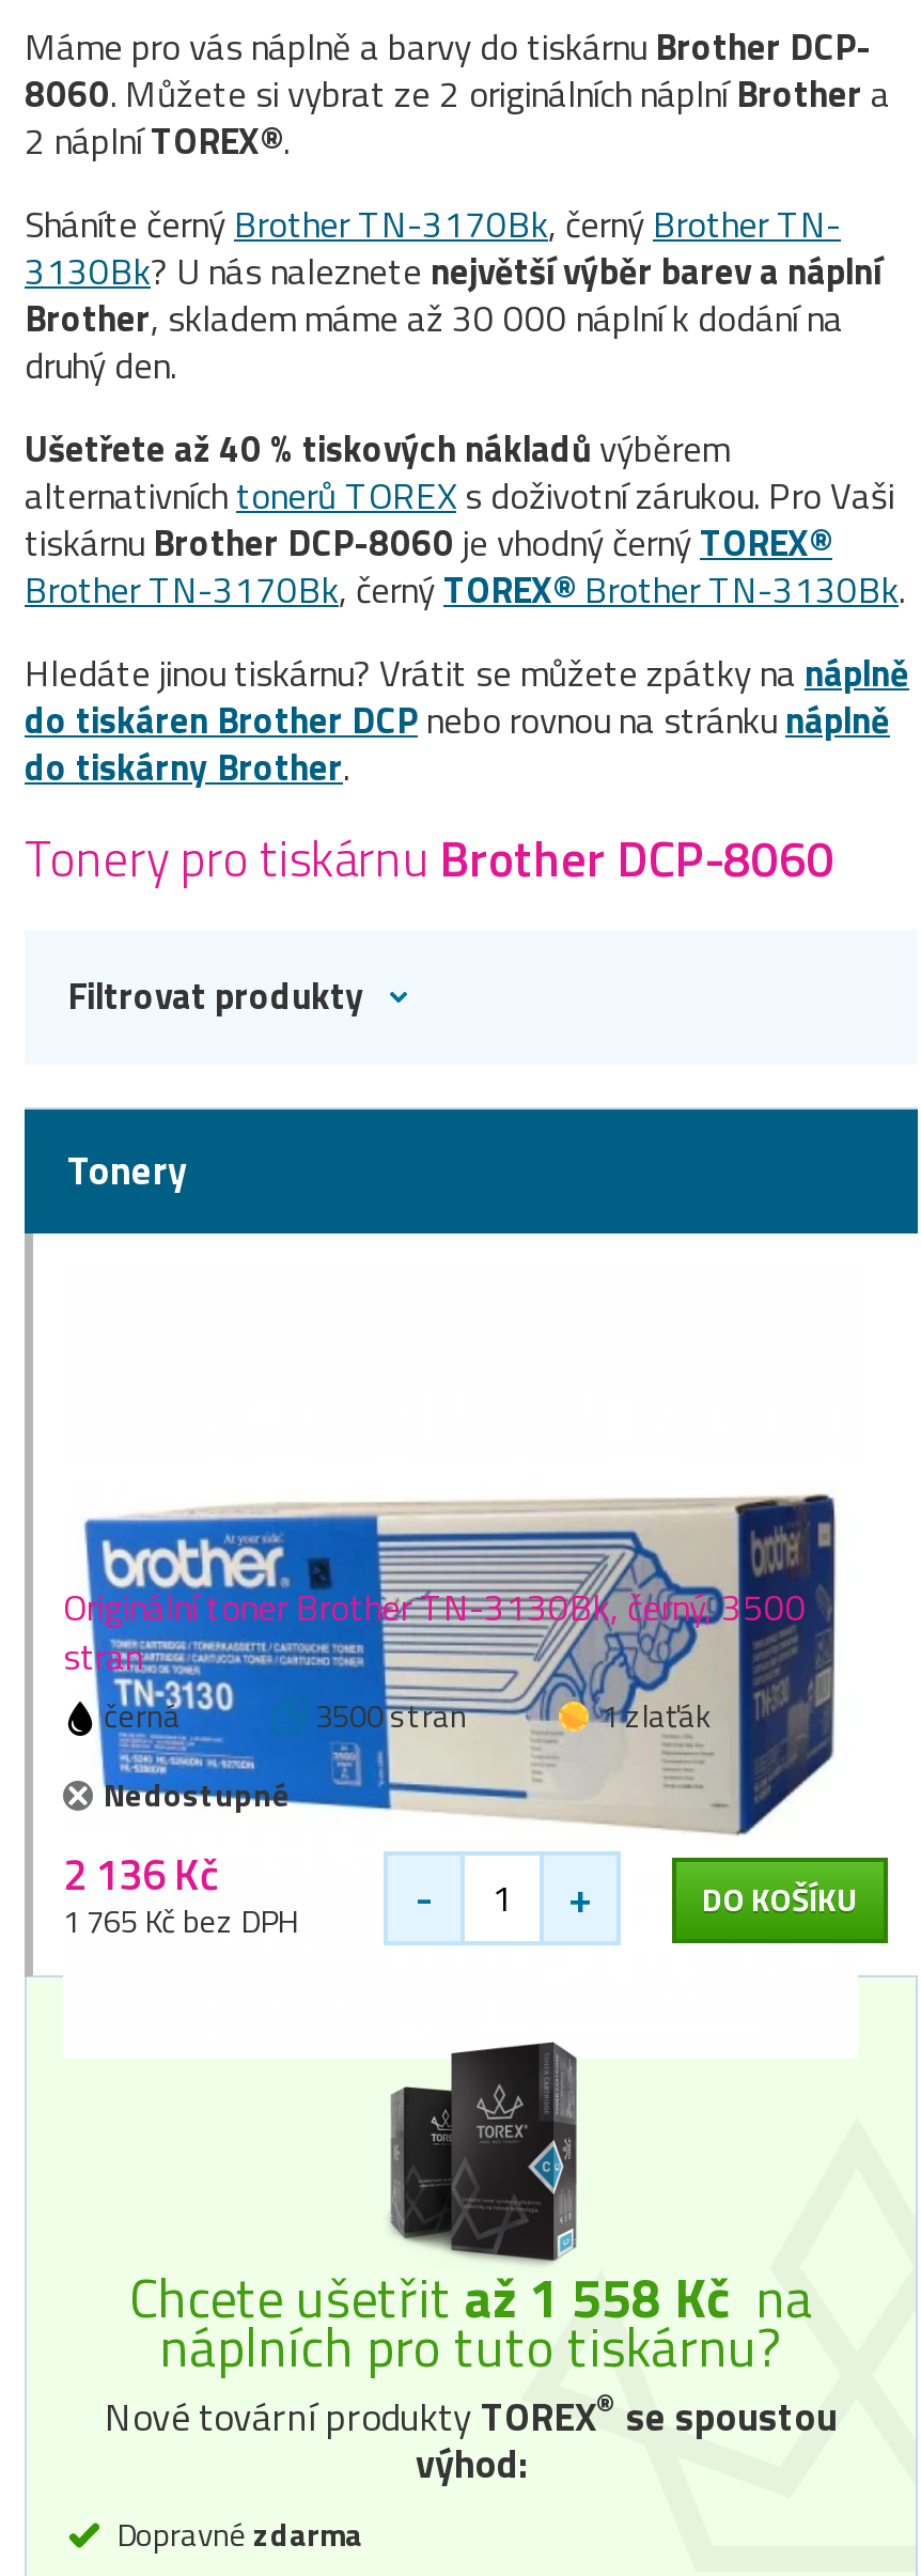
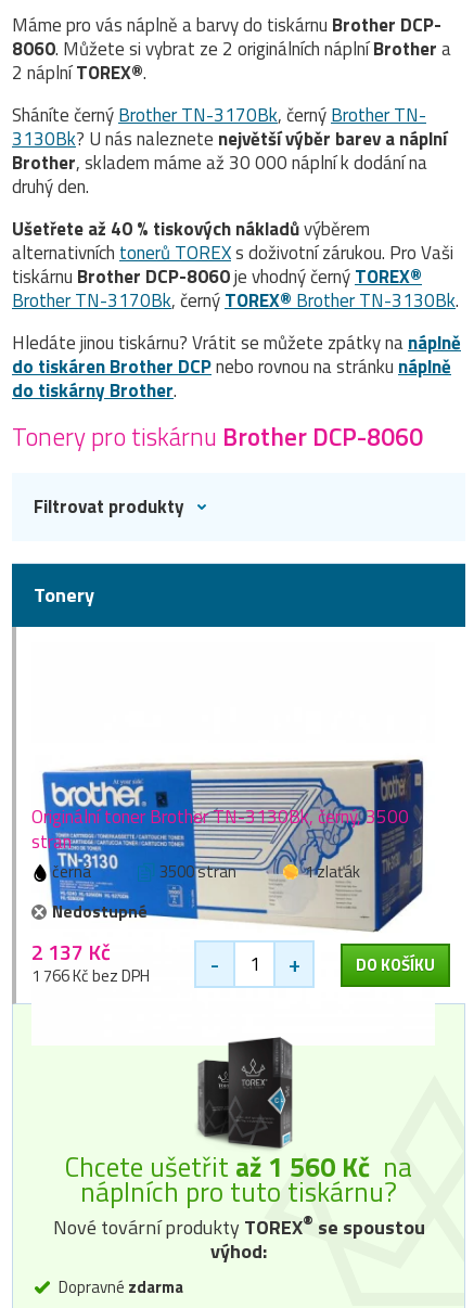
[63,1840,219,1906] 2 136 Kč -> [31,935,111,968] 2 137 Kč
[63,1896,296,1945] 1 765 Kč bez DPH -> [31,963,150,988] 1 766 Kč bez DPH
[129,2257,813,2338] Chcete ušetřit až 1 558 Kč na -> [65,1146,412,1187] Chcete ušetřit až 1 560 Kč na

